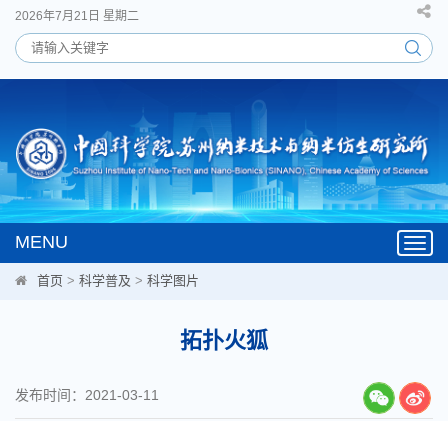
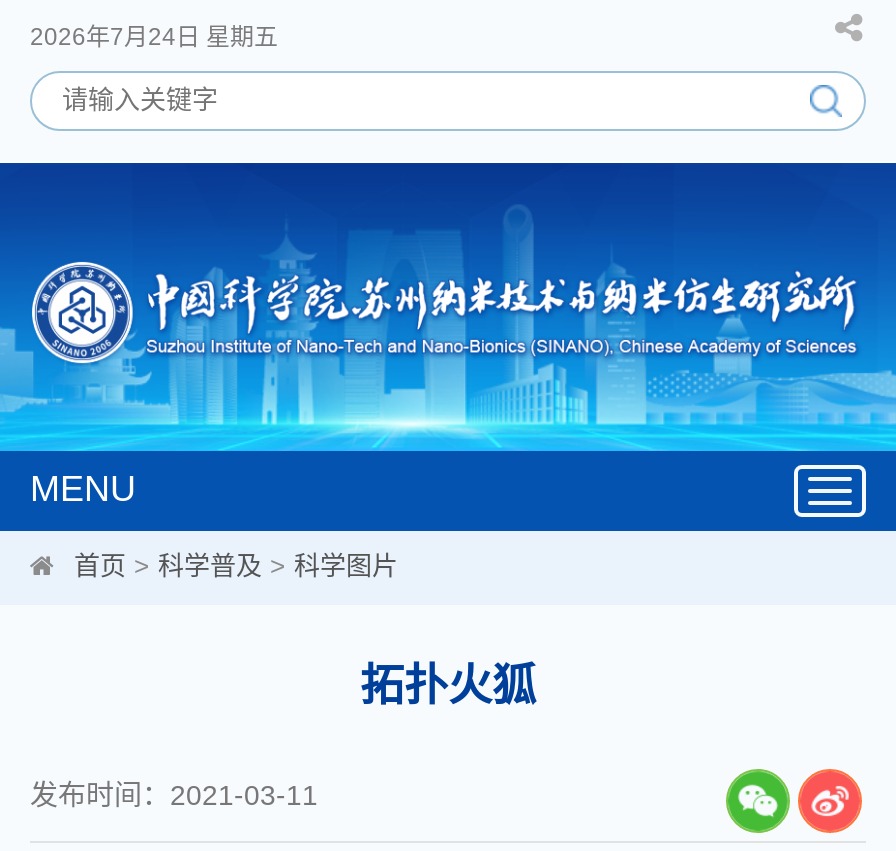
[15,9,139,23] 2026年7月21日 星期二 -> [30,23,278,51] 2026年7月24日 星期五

